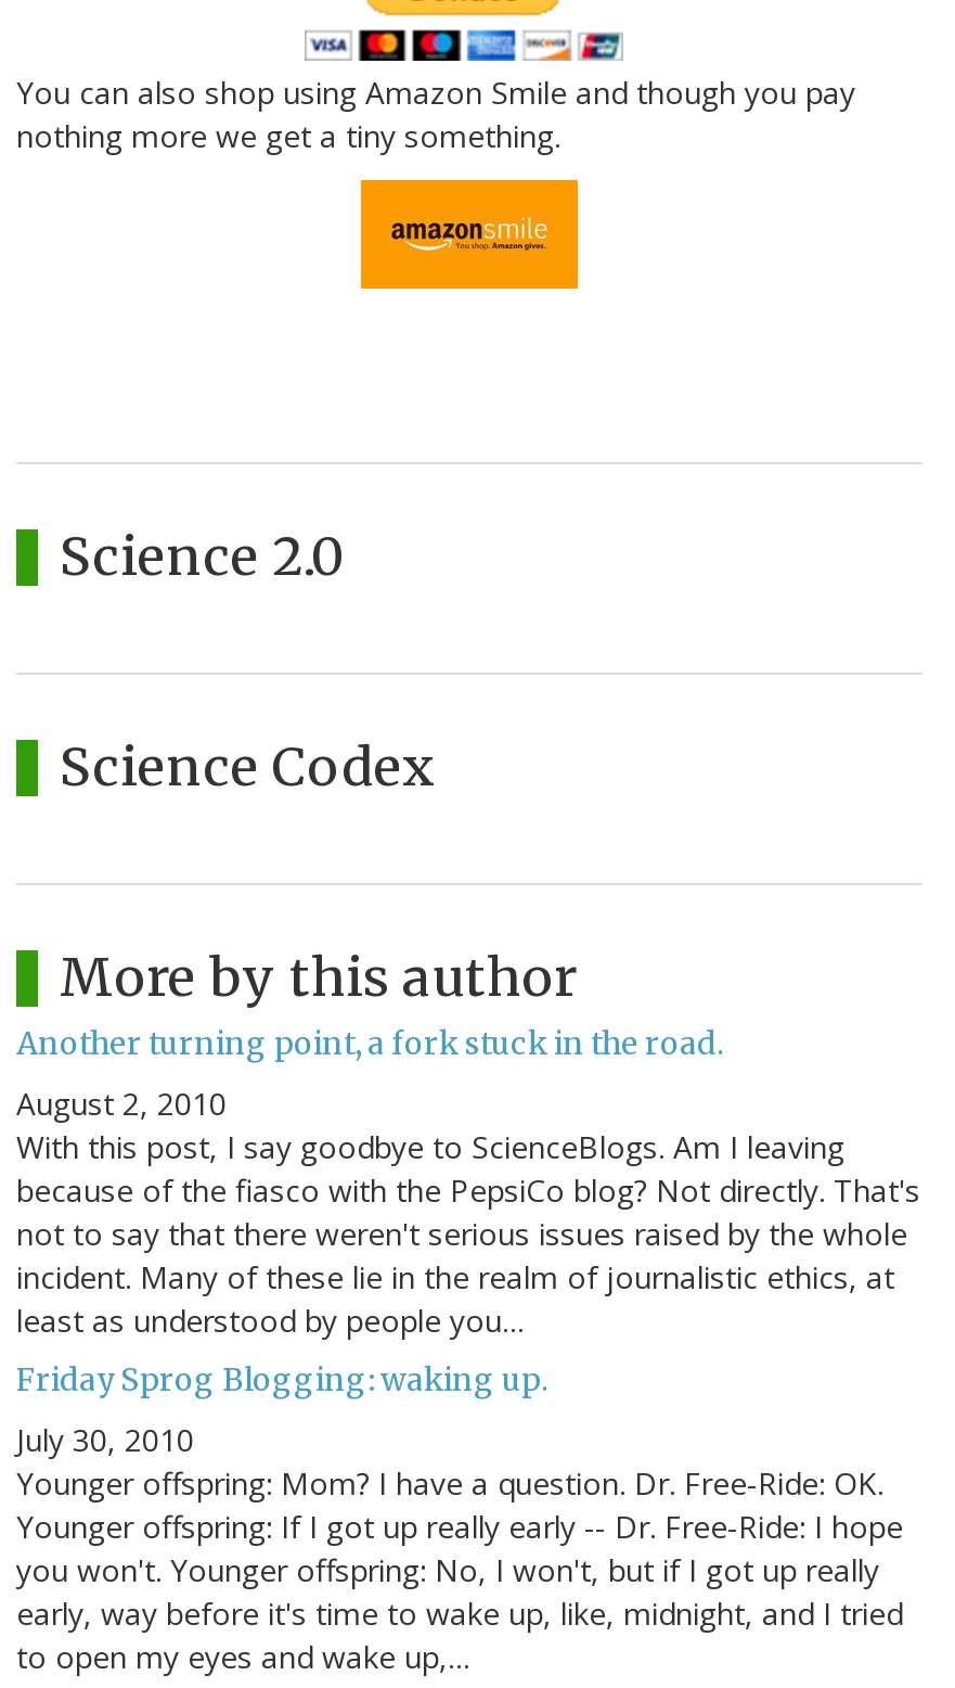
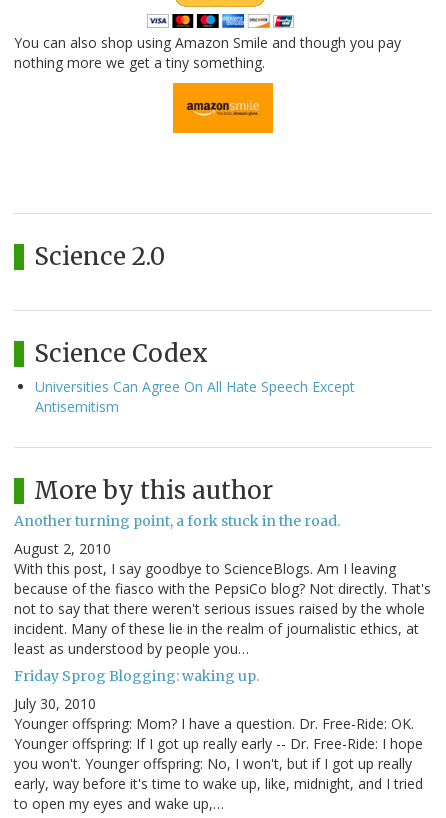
none -> [35,377,355,416] Universities Can Agree On All Hate Speech Except | Antisemitism

